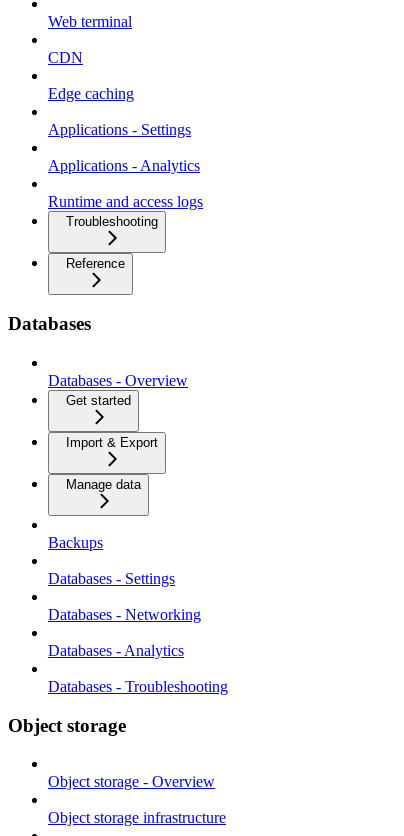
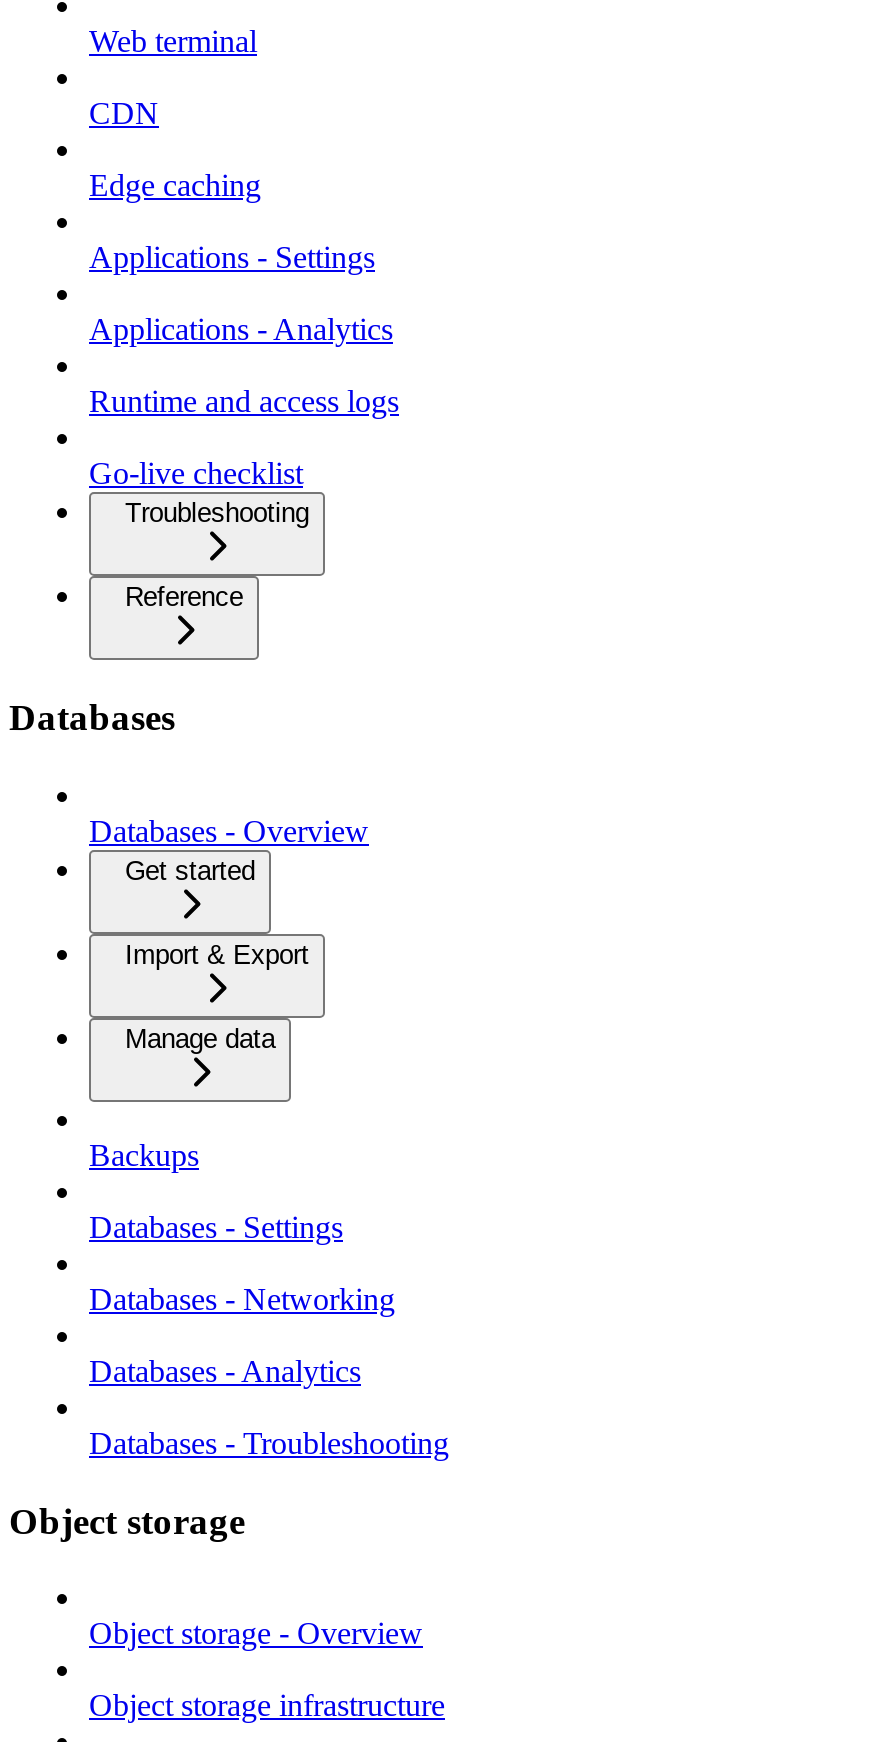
none -> [89,455,303,489] Go-live checklist

